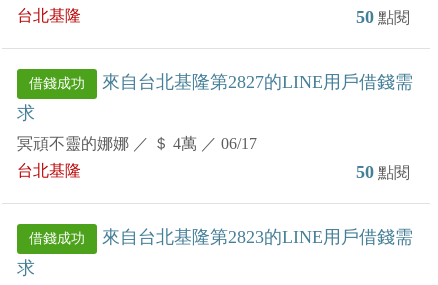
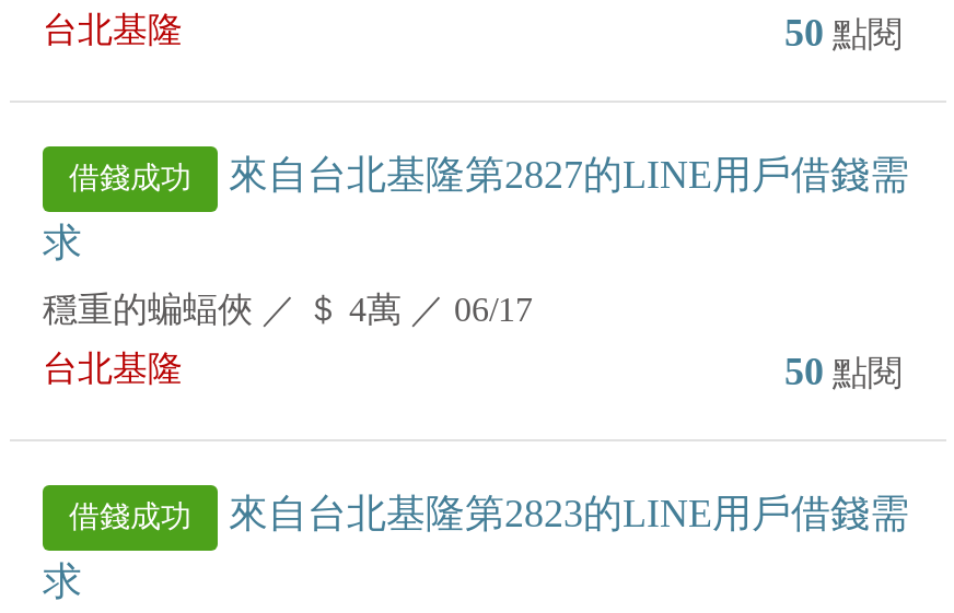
[17,135,257,152] 冥頑不靈的娜娜／＄ 4萬／06/17 -> [43,291,533,328] 穩重的蝙蝠俠／＄ 4萬／06/17

